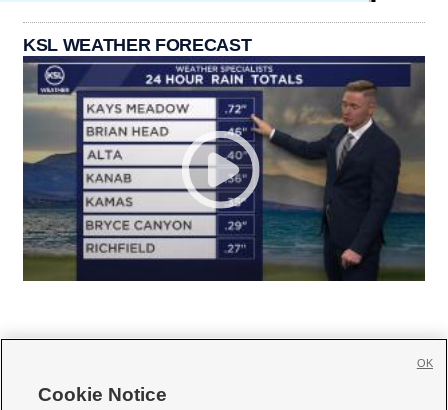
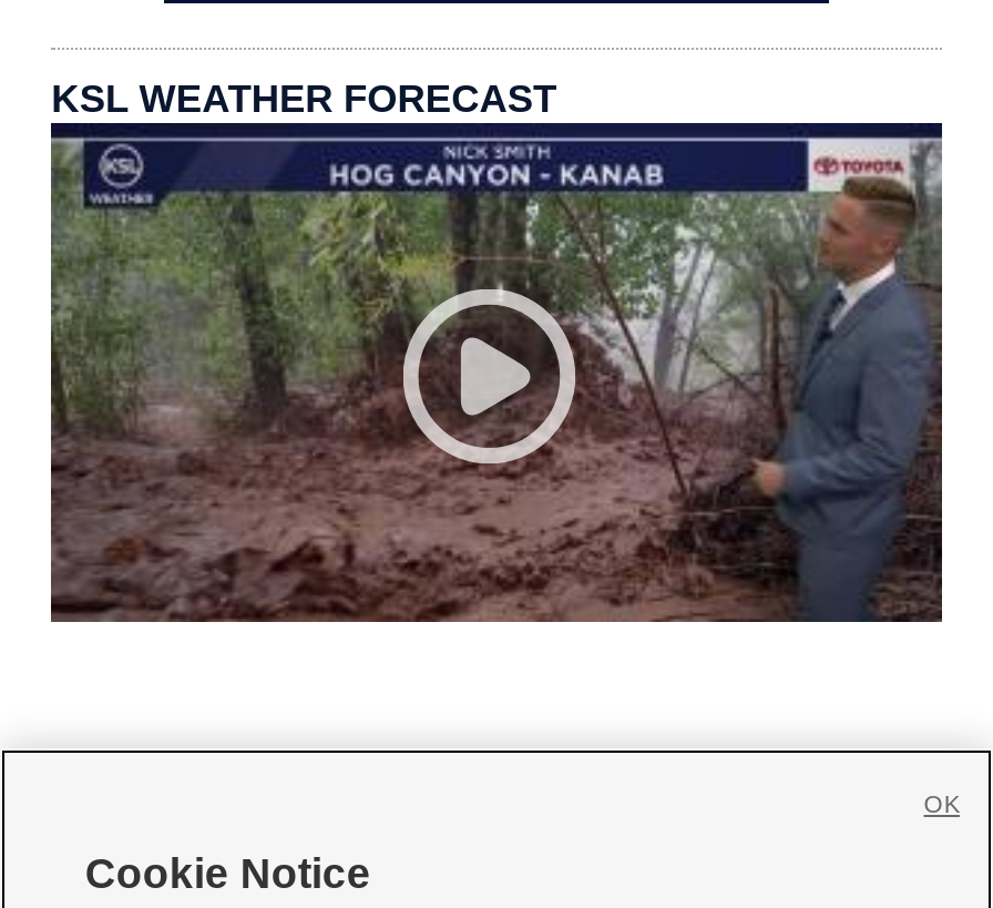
[23,55,425,282] [image] -> [51,122,942,625] [image]

